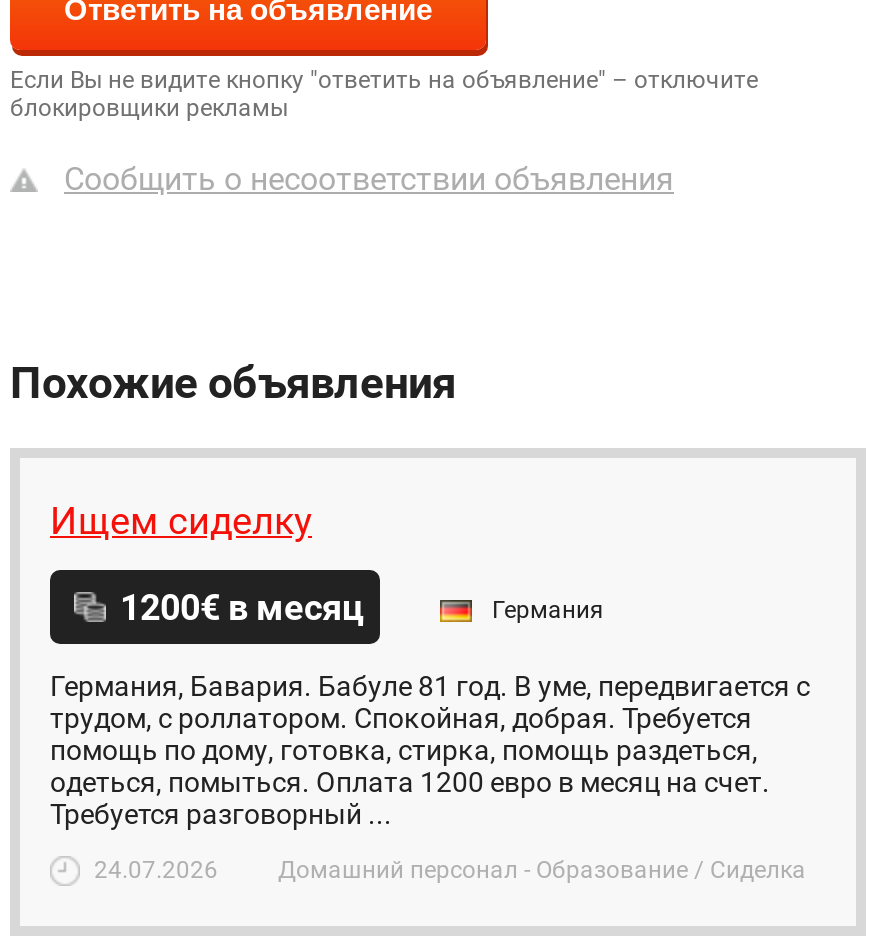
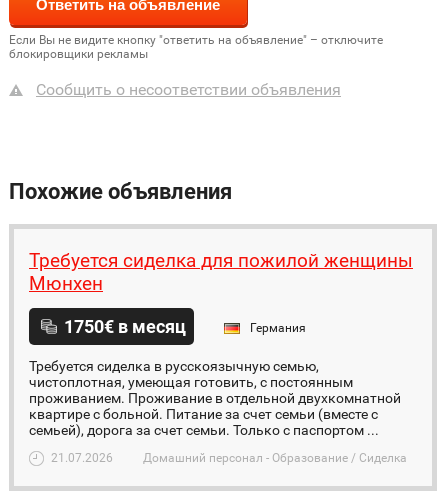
[50,498,312,544] Ищем сиделку -> [29,249,413,295] Требуется сиделка для пожилой женщины | Мюнхен
[120,586,364,628] 1200€ в месяц -> [64,316,186,337] 1750€ в месяц
[50,670,810,830] Германия, Бавария. Бабуле 81 год. В уме, передвигается с | трудом, с роллатором. Спокойная, добрая. Требуется | помощь по дому, готовка, стирка, помощь раздеться, | одеться, помыться. Оплата 1200 евро в месяц на счет. | Требуется разговорный ... -> [29,358,401,438] Требуется сиделка в русскоязычную семью, | чистоплотная, умеющая готовить, с постоянным | проживанием. Проживание в отдельной двухкомнатной | квартире с больной. Питание за счет семьи (вместе с | семьей), дорога за счет семьи. Только с паспортом ...
[94,856,218,884] 24.07.2026 -> [51,451,113,465] 21.07.2026

